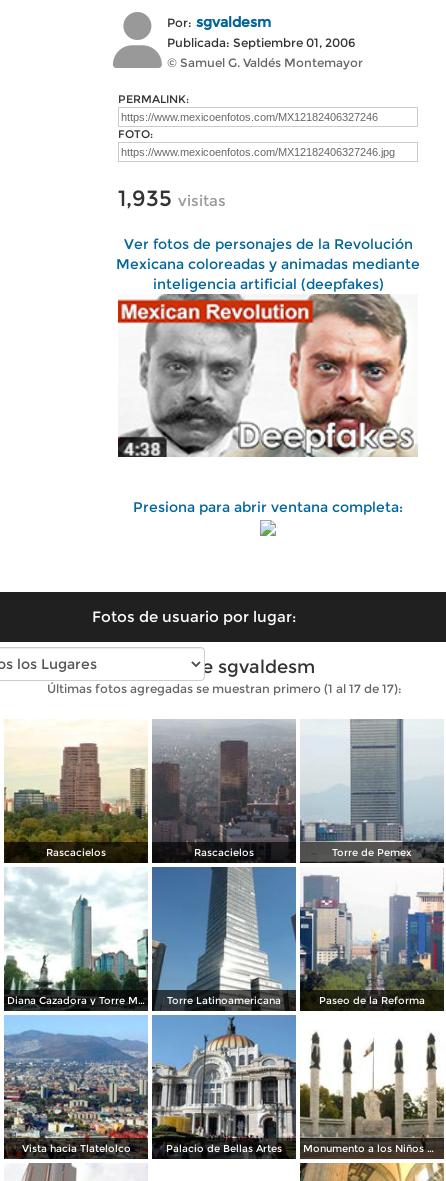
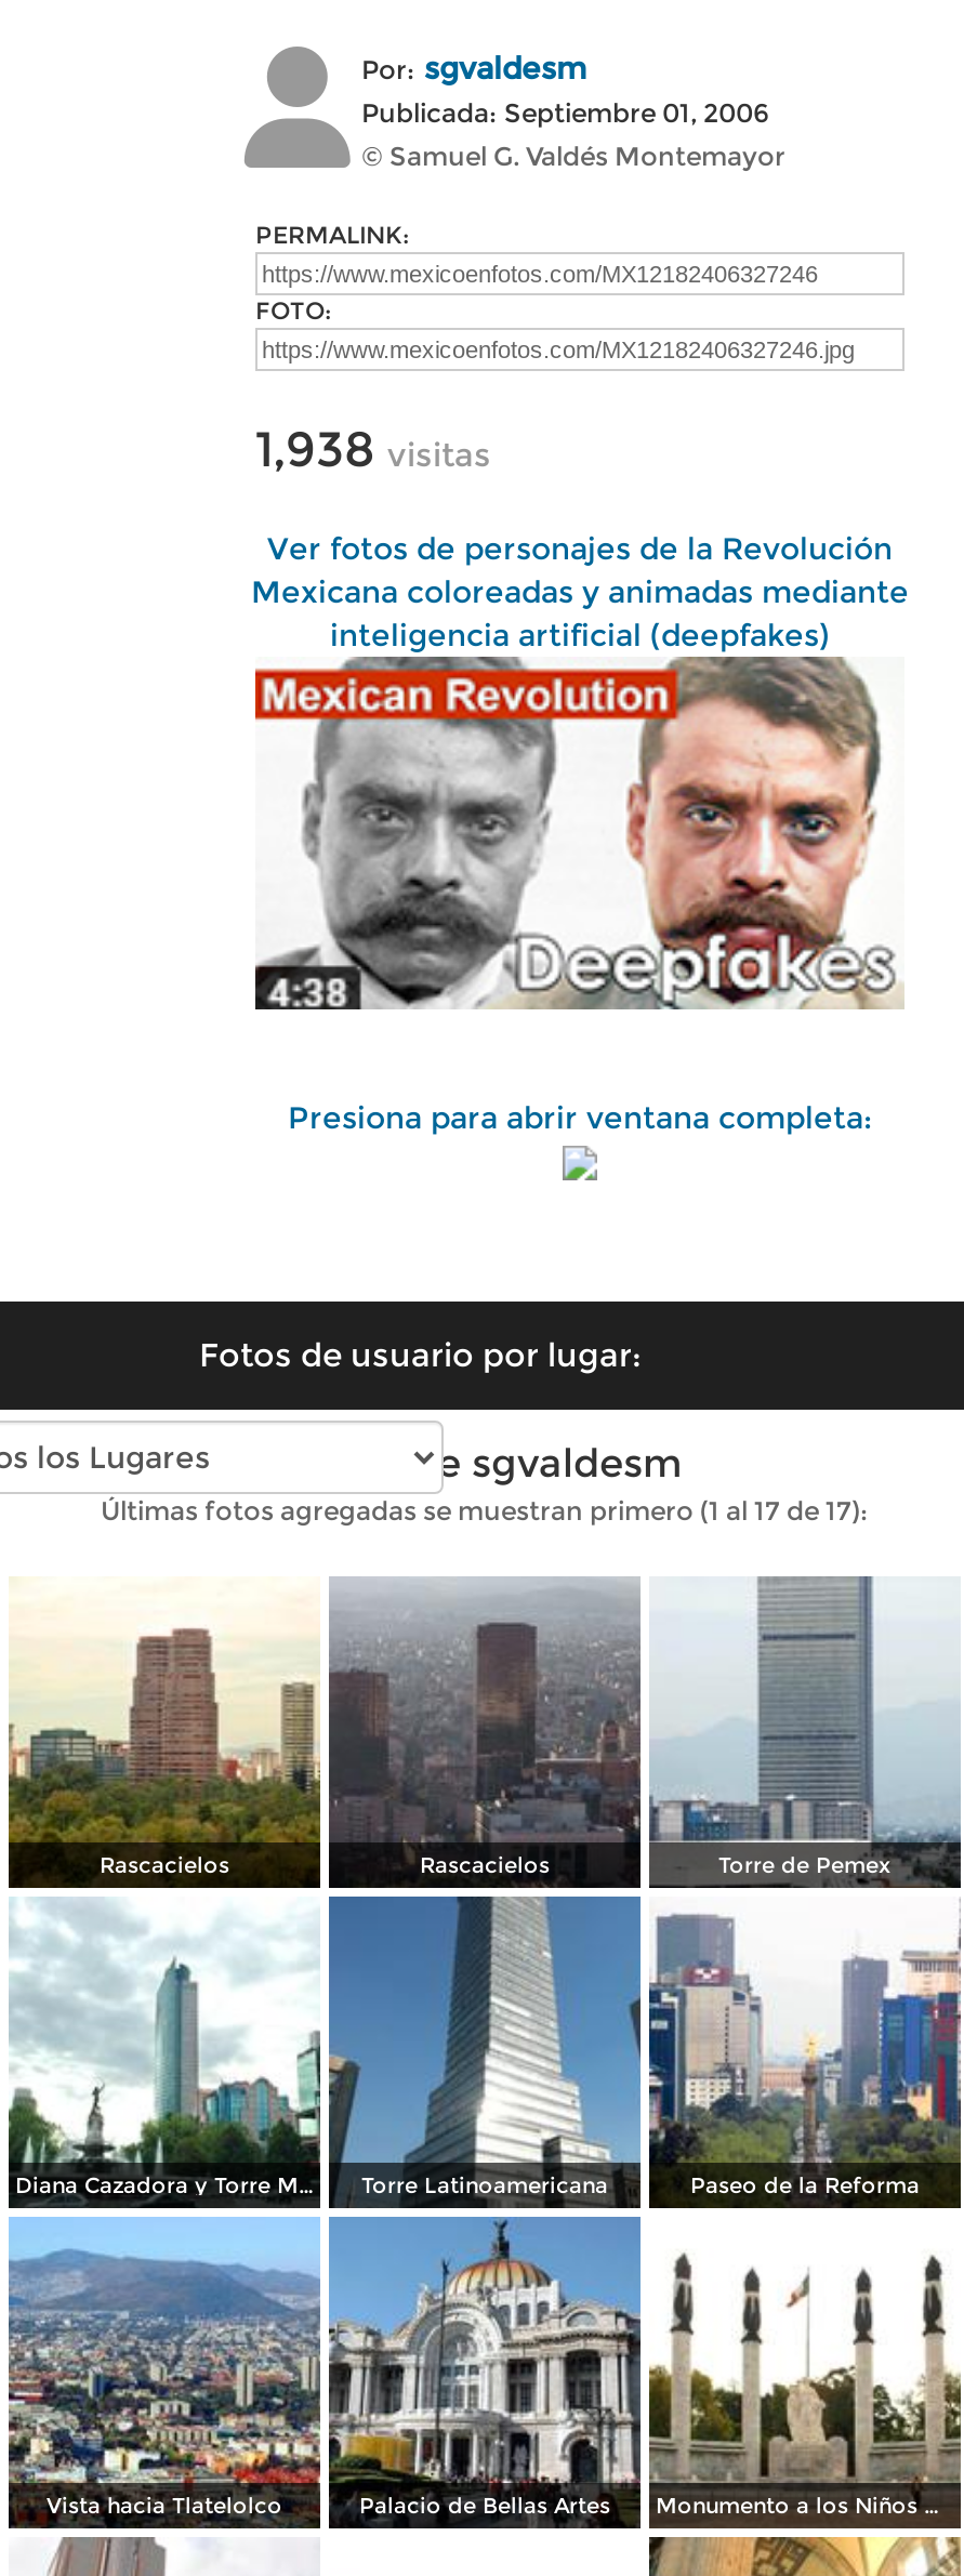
[118,184,226,212] 1,935 visitas -> [255,419,491,479] 1,938 visitas

